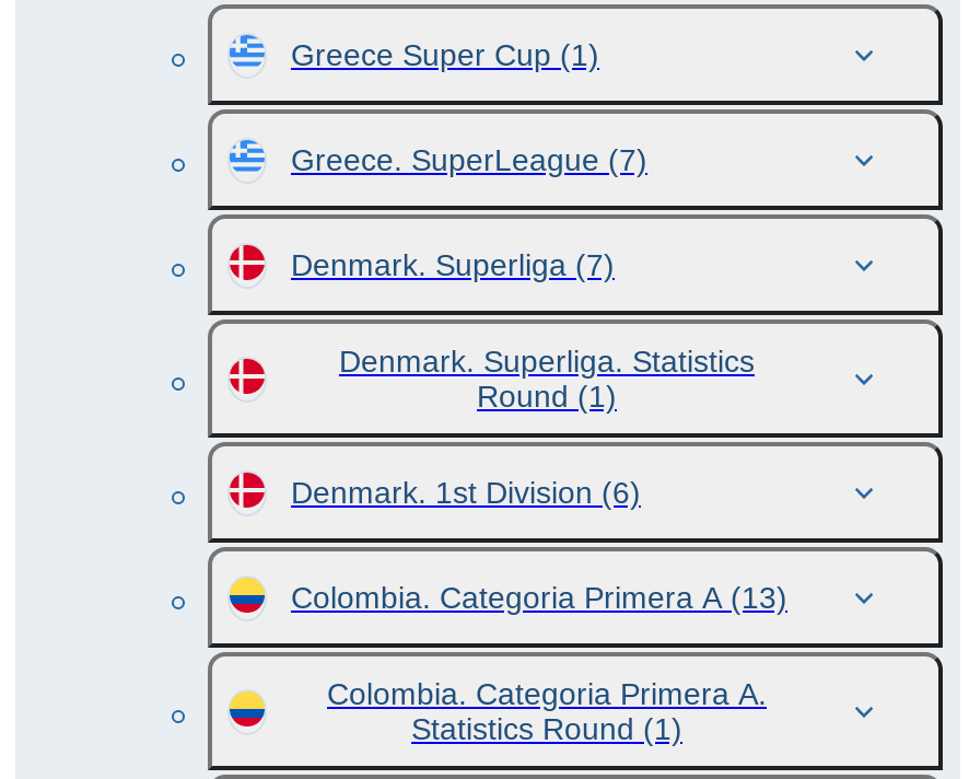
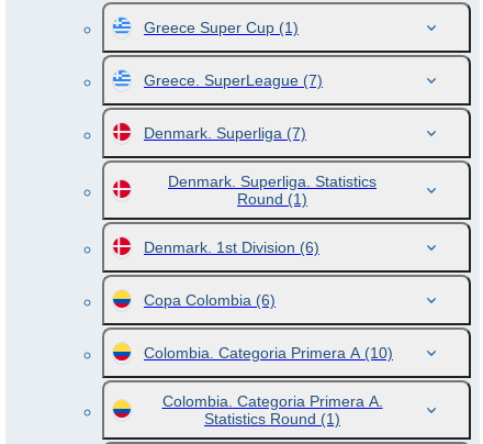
[291,580,787,615] Colombia. Categoria Primera A (13) -> [144,291,393,362] Copa Colombia (6) | Colombia. Categoria Primera A (10)

